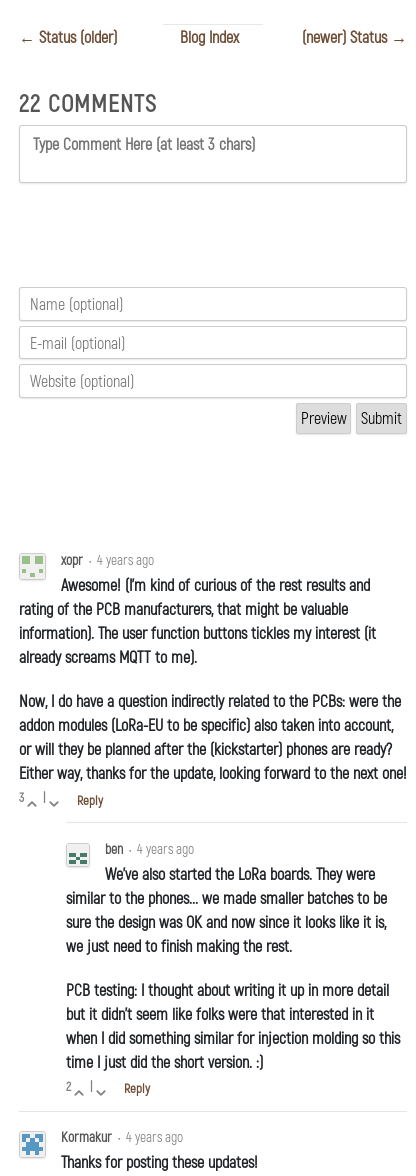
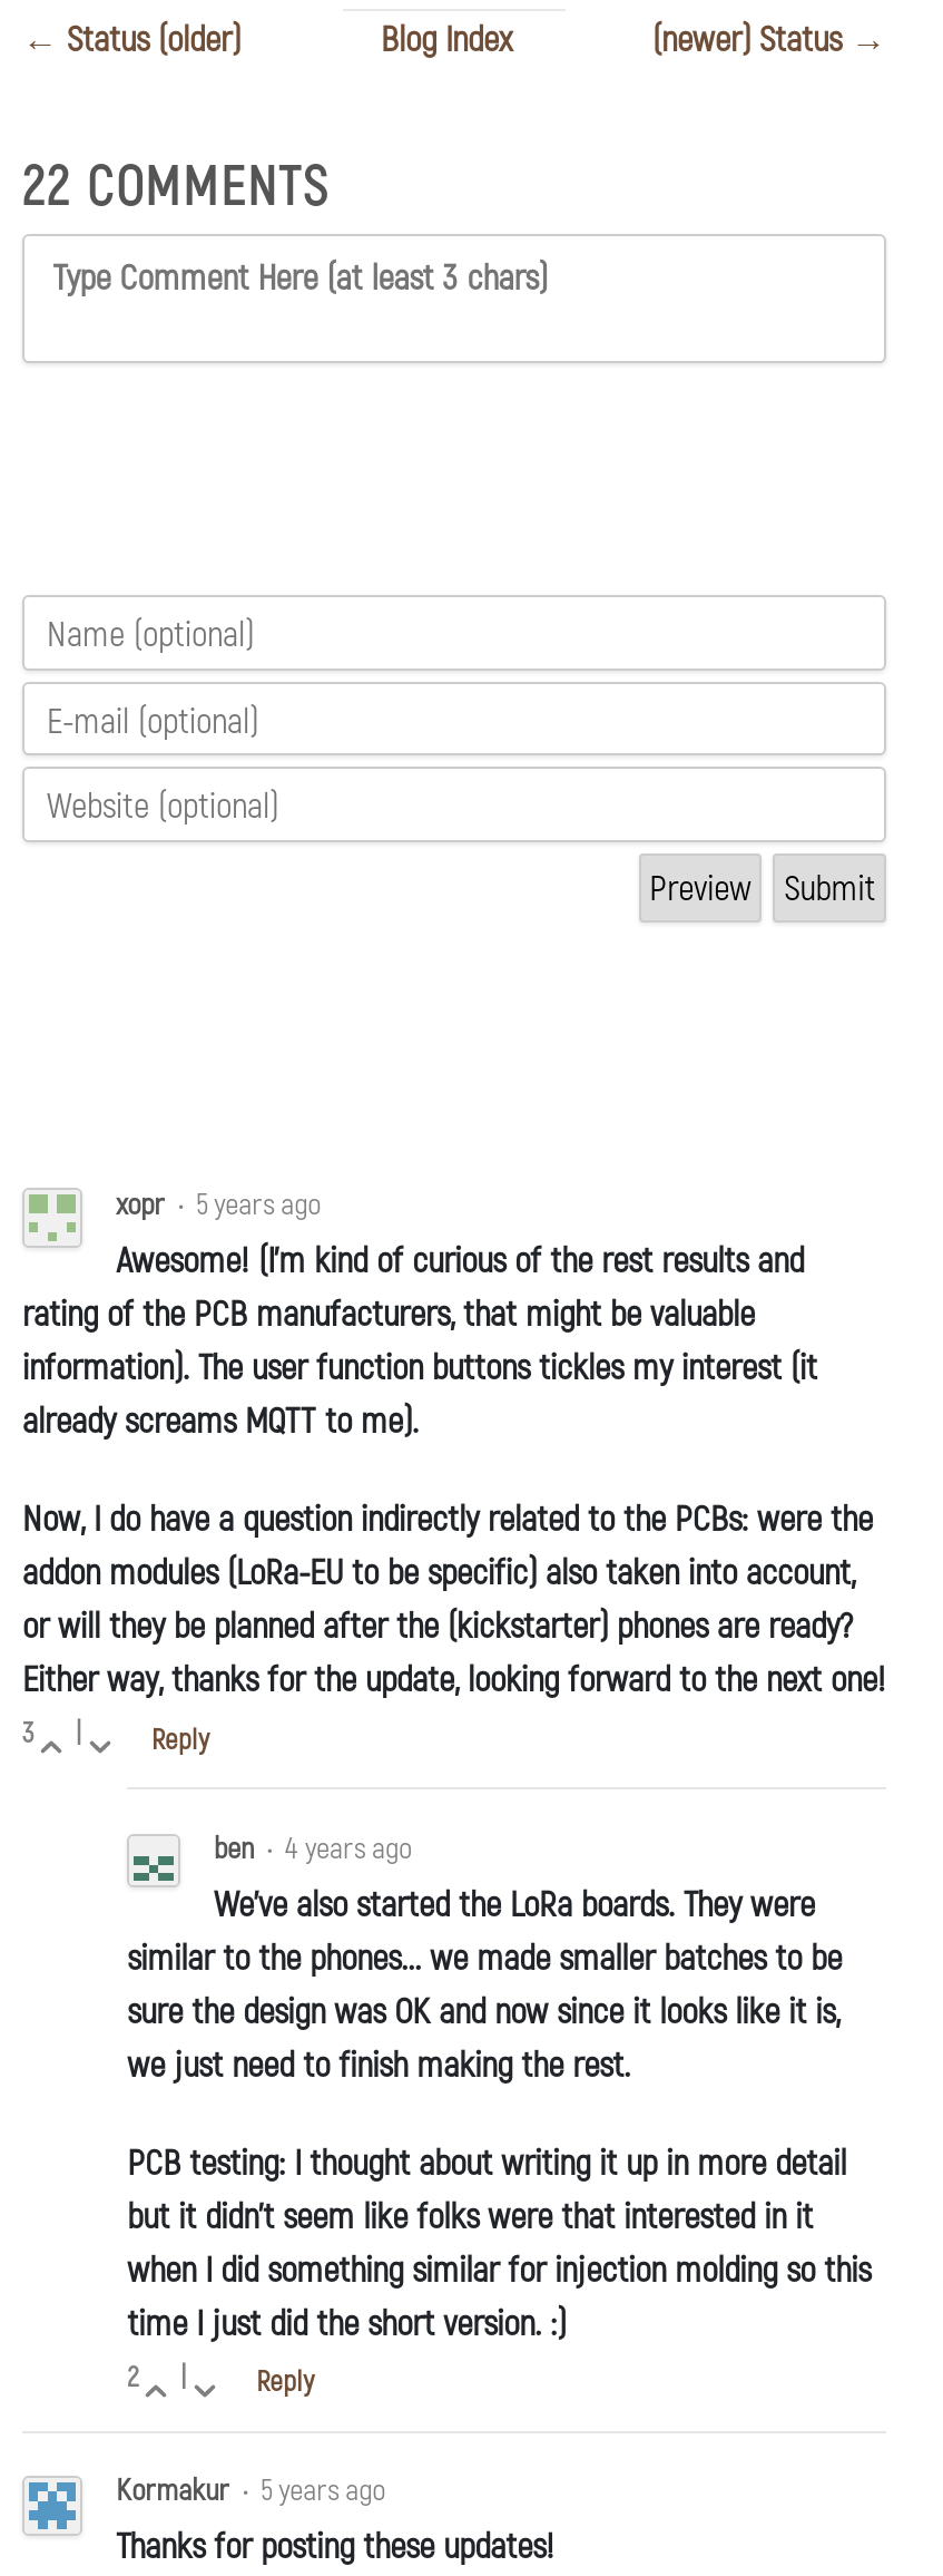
[61,551,154,568] xopr 4 years ago -> [116,1183,321,1221] xopr 5 years ago
[61,1128,183,1145] Kormakur 4 years ago -> [116,2470,386,2508] Kormakur 5 years ago

